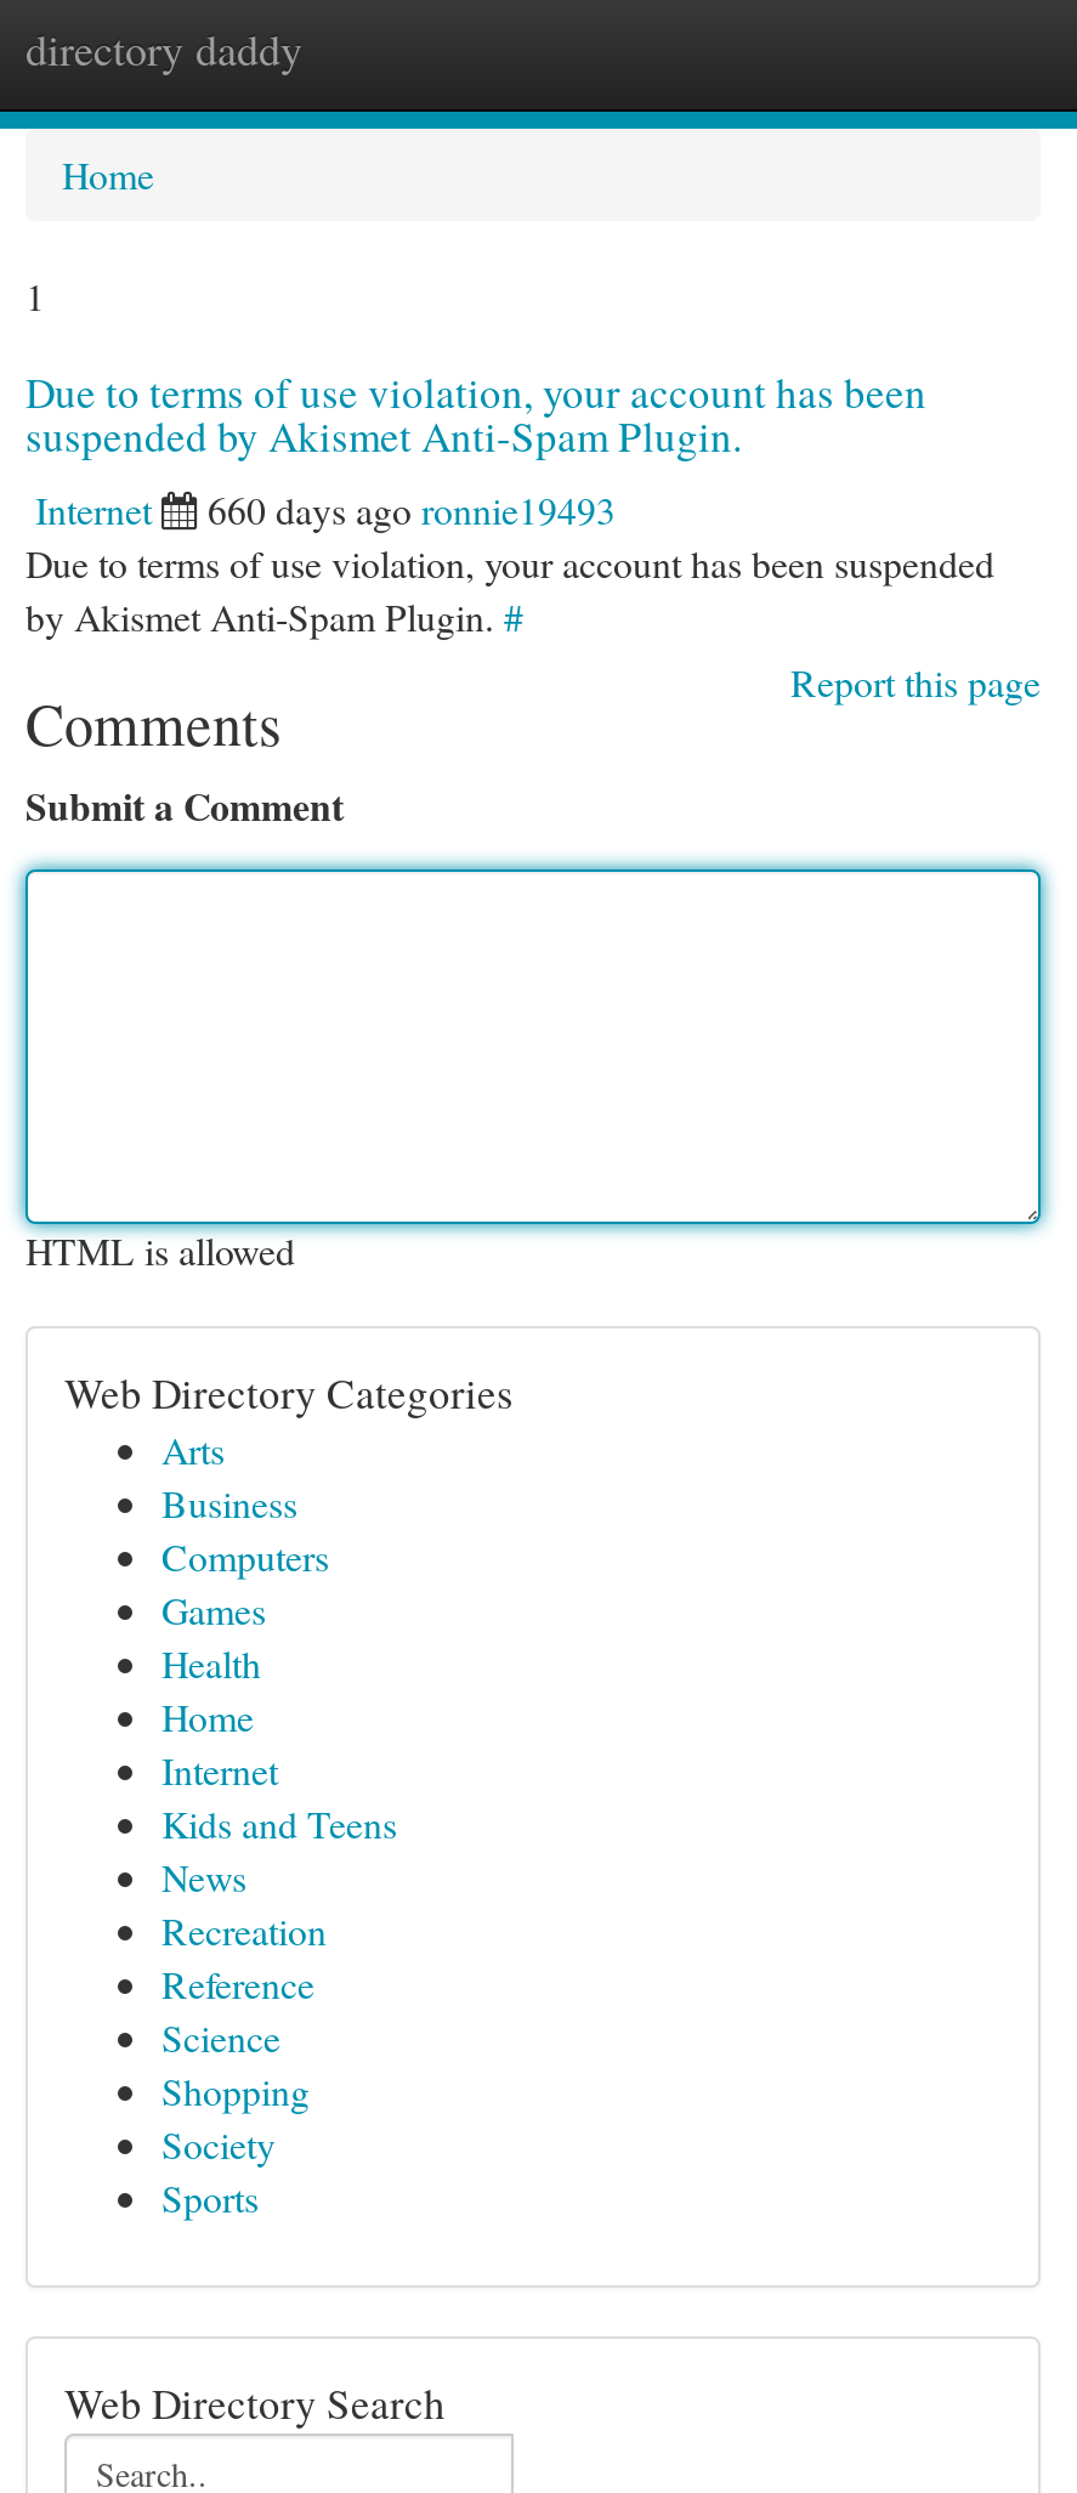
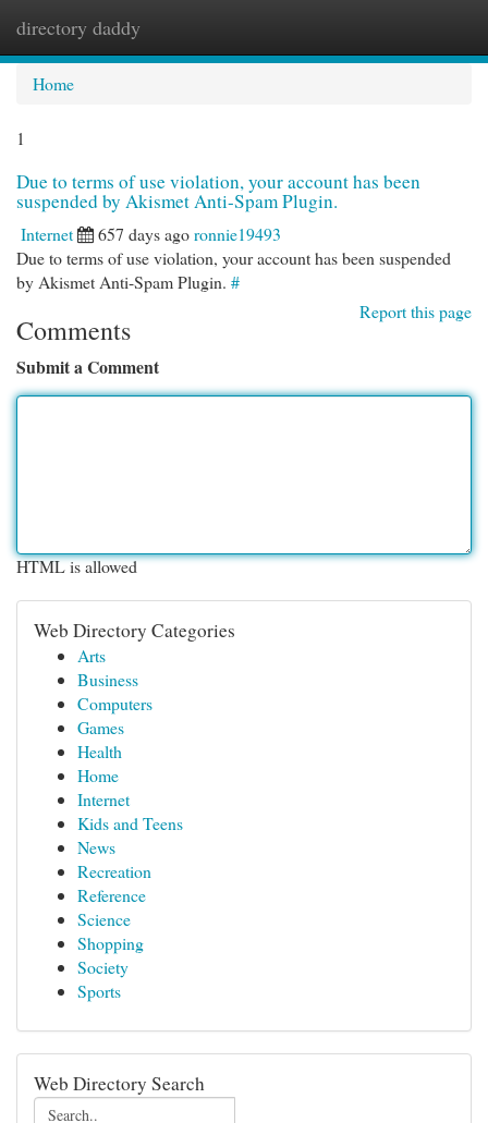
[208,483,616,534] 660 days ago ronnie19493 -> [98,222,281,245] 657 days ago ronnie19493

